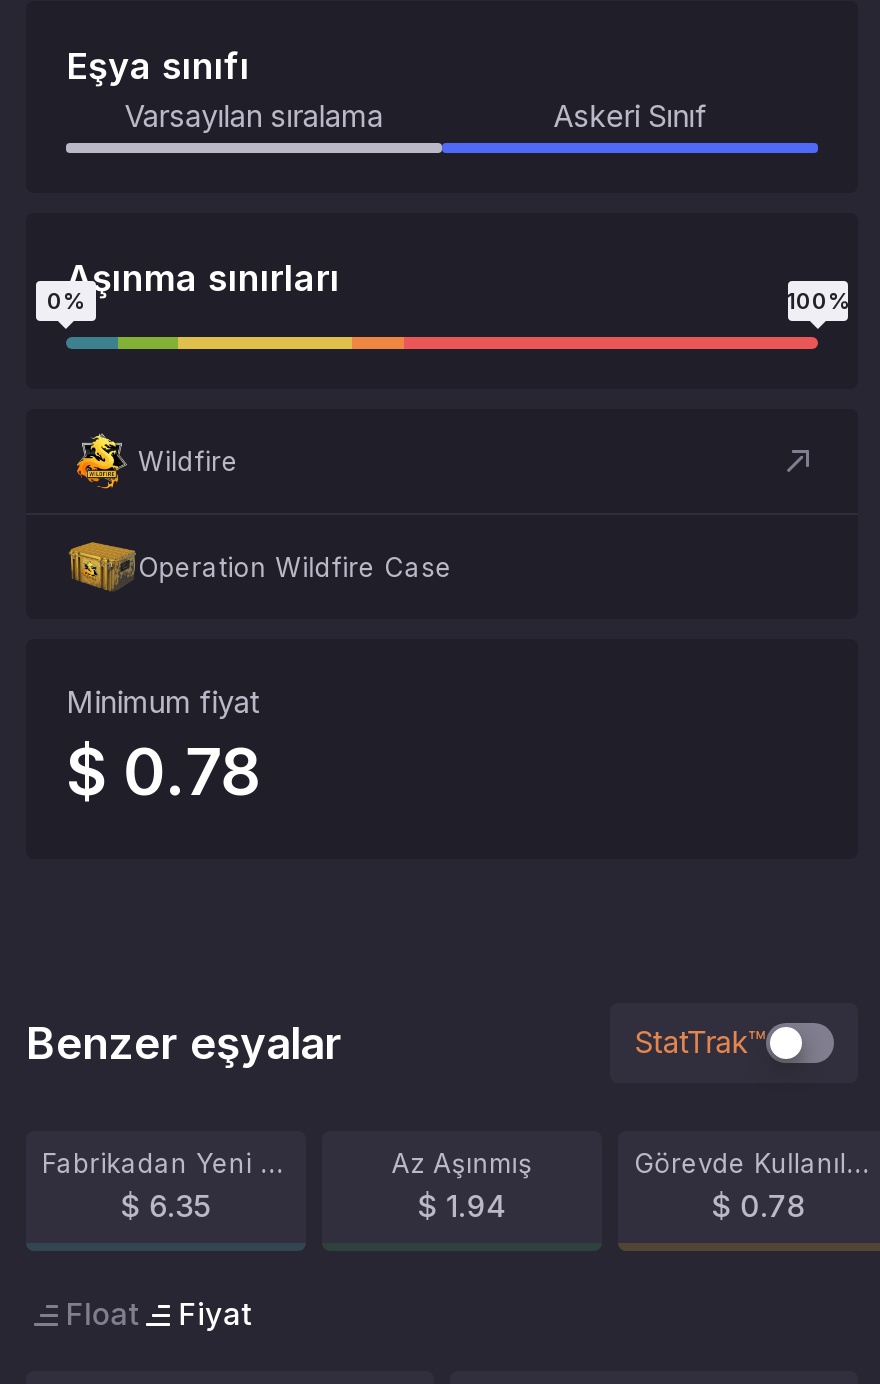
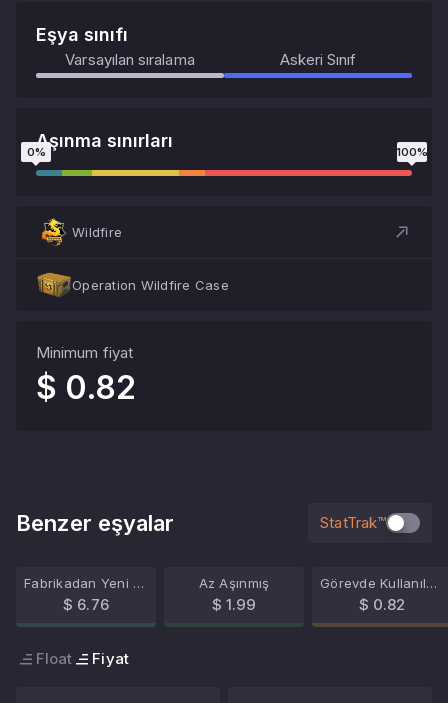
[66,733,262,811] $ 0.78 -> [36,368,136,407] $ 0.82
[121,1187,211,1225] $ 6.35 -> [63,595,109,614] $ 6.76
[418,1187,506,1225] $ 1.94 -> [212,595,256,614] $ 1.99
[712,1187,804,1225] $ 0.78 -> [359,595,405,614] $ 0.82

